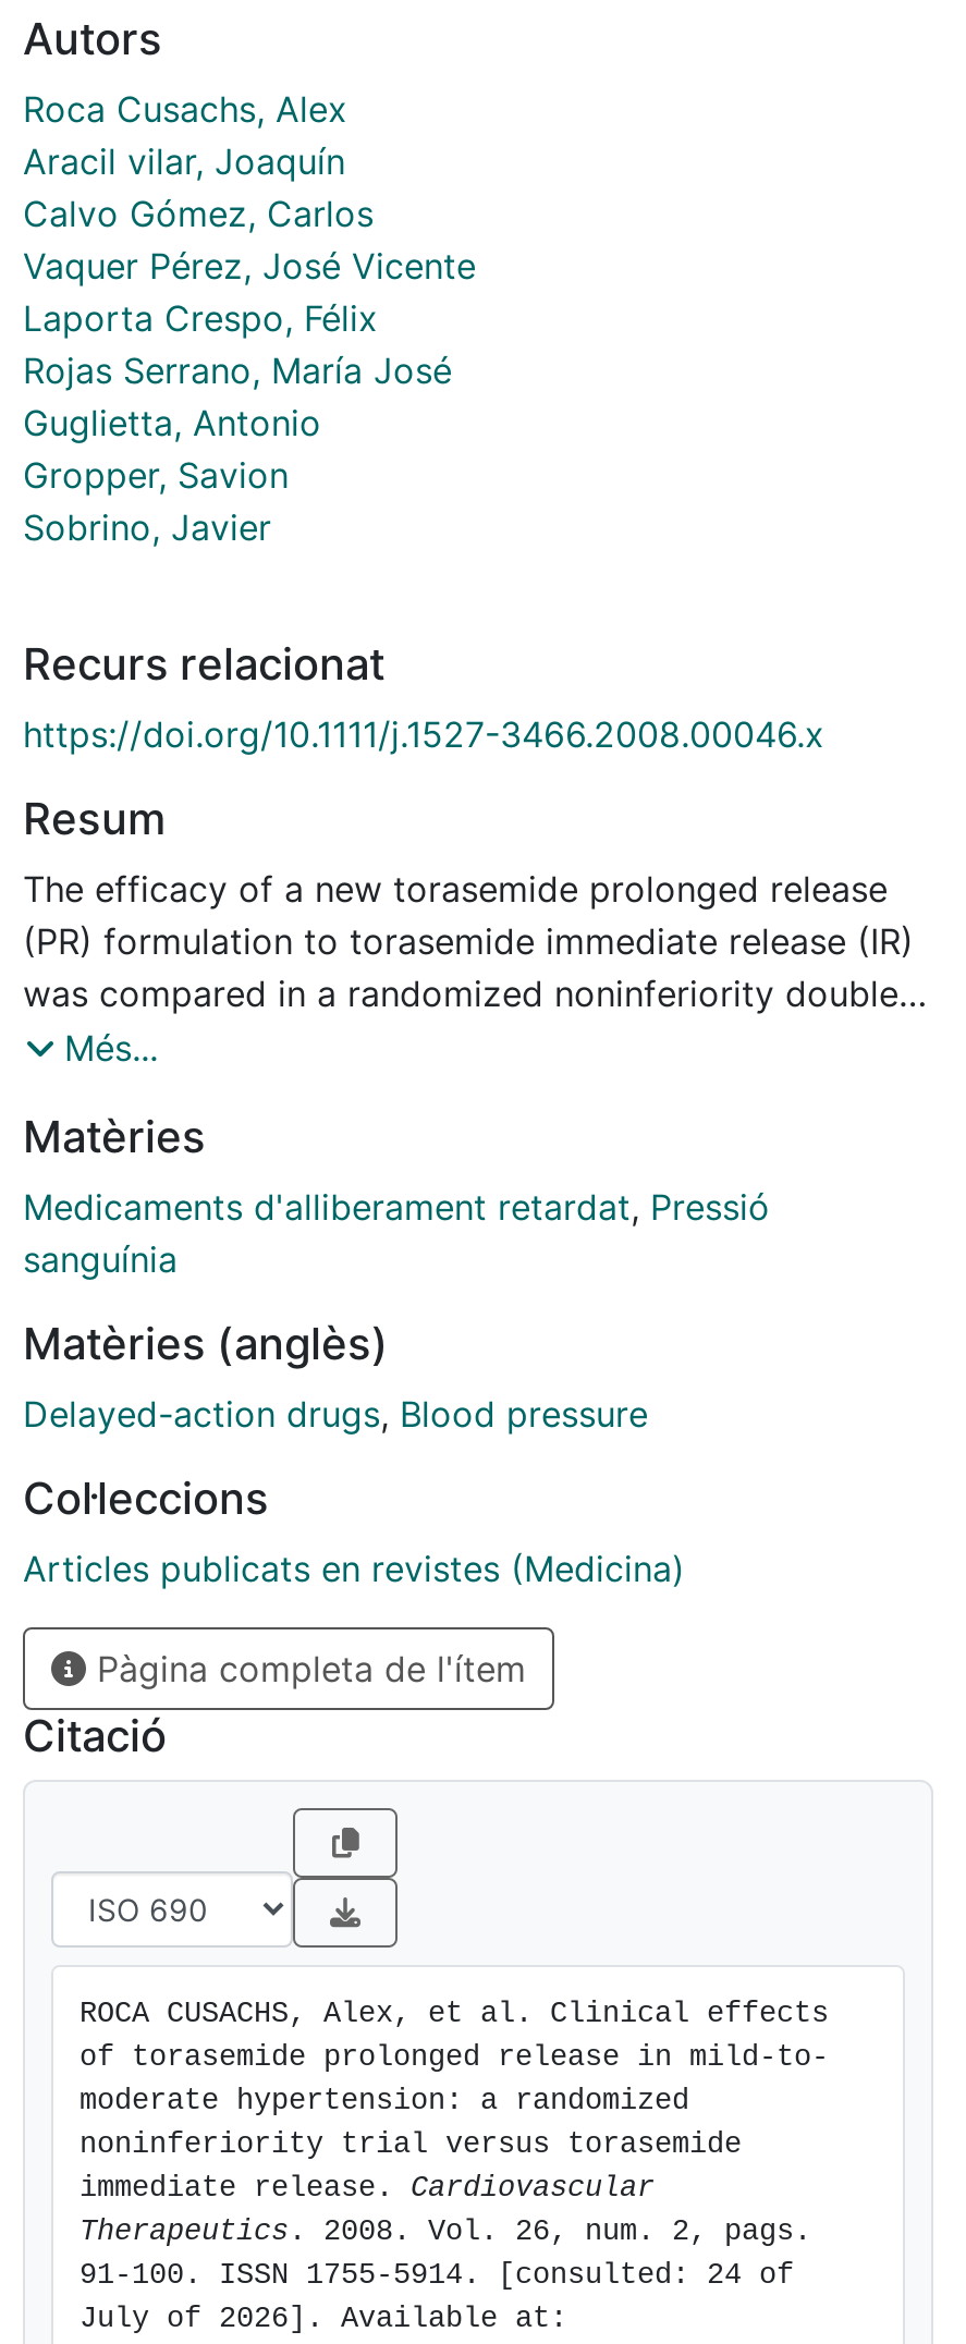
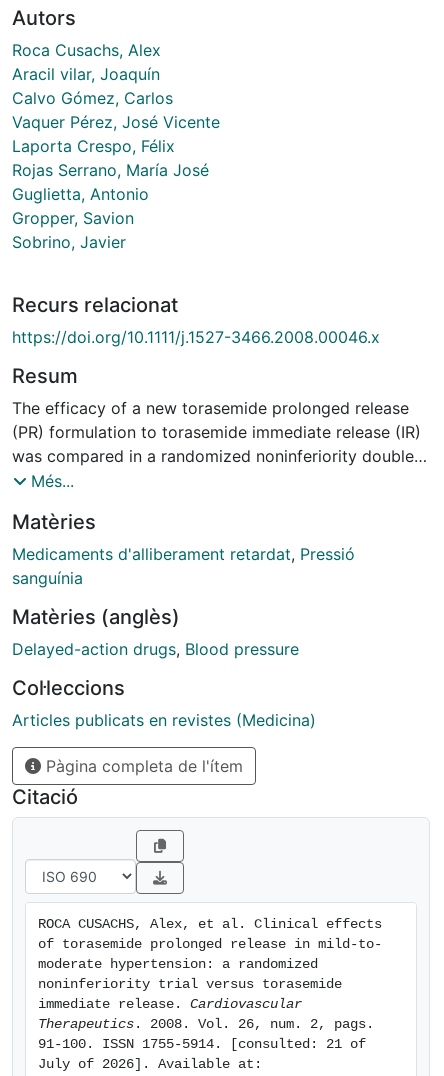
[80,2260,794,2293] 91-100. ISSN 1755-5914. [consulted: 24 of -> [38,1037,366,1052] 91-100. ISSN 1755-5914. [consulted: 21 of

